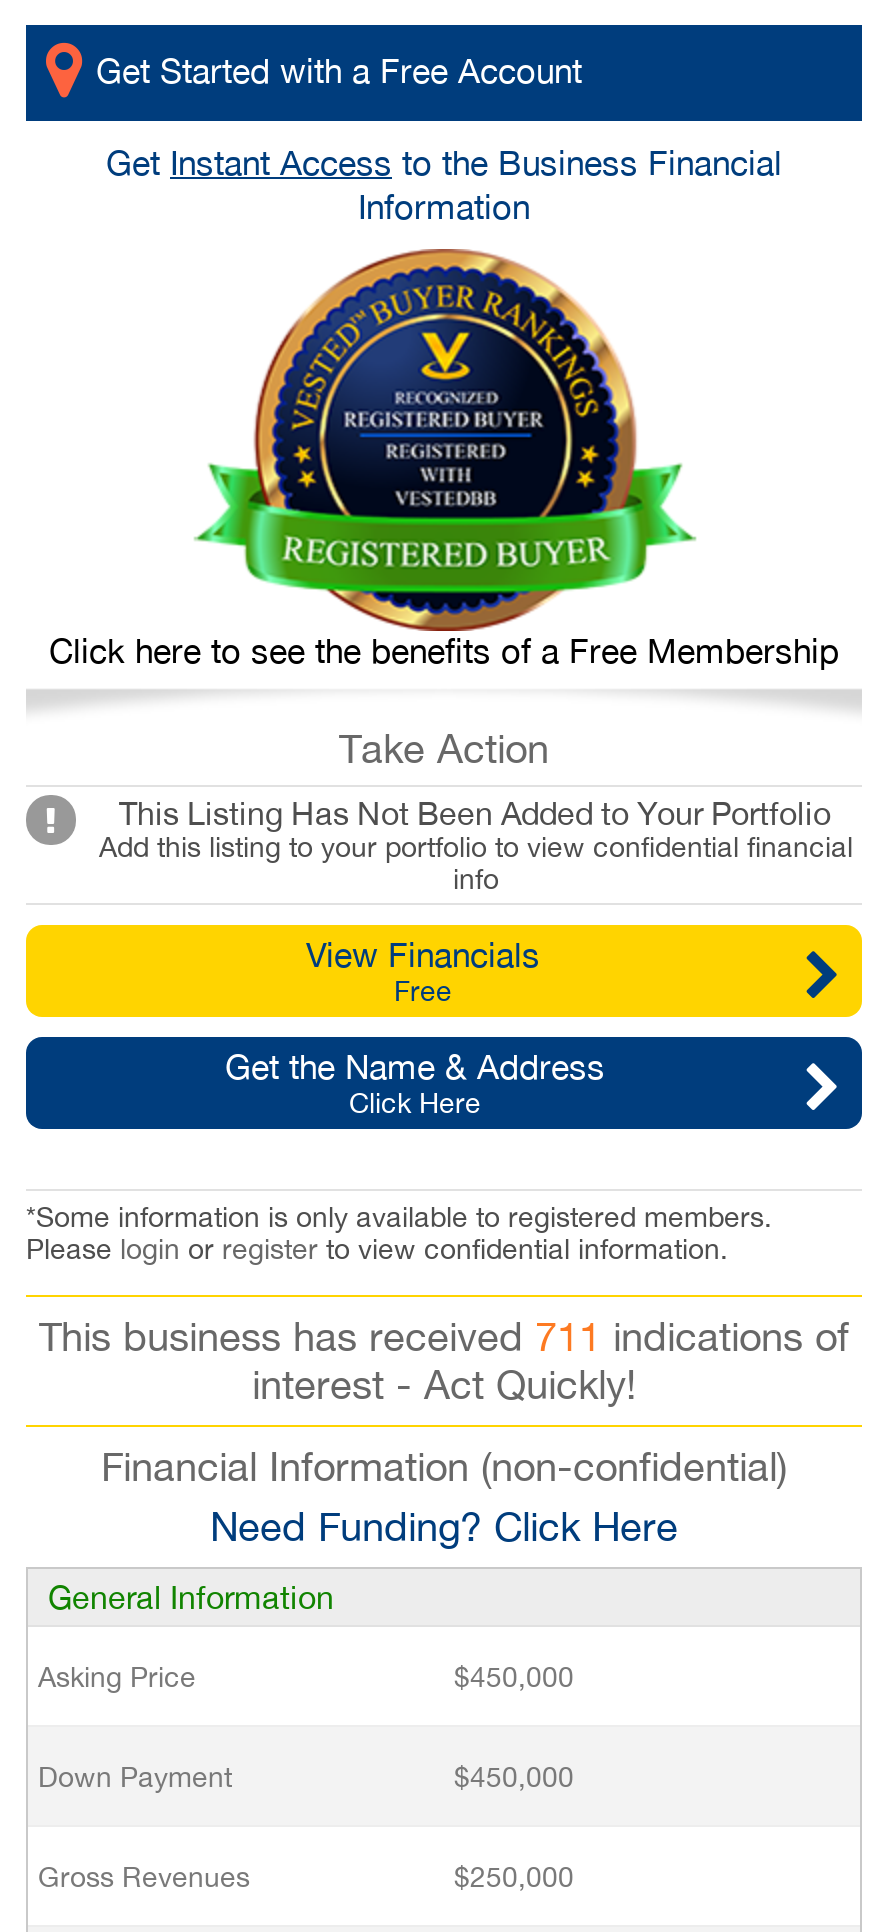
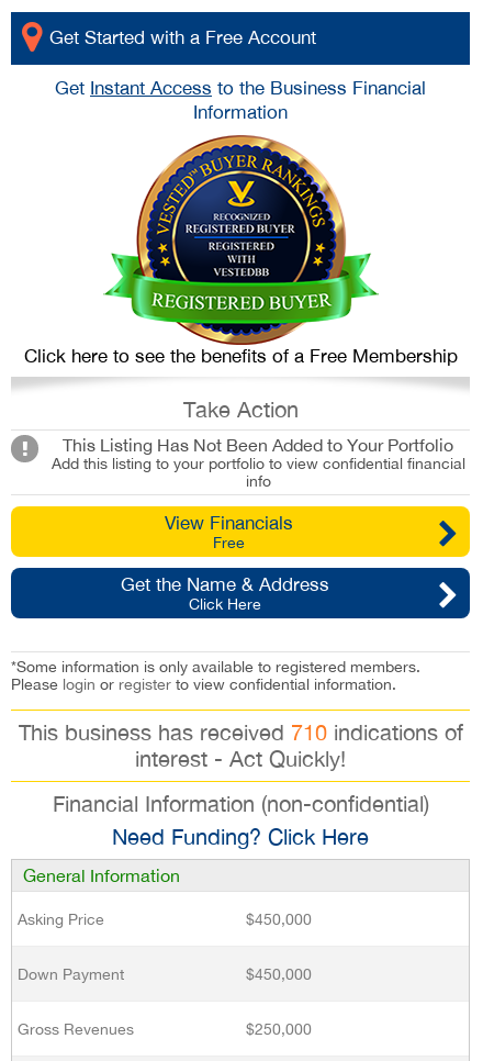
[39,1313,849,1359] This business has received 711 indications of -> [18,719,463,745] This business has received 710 indications of

